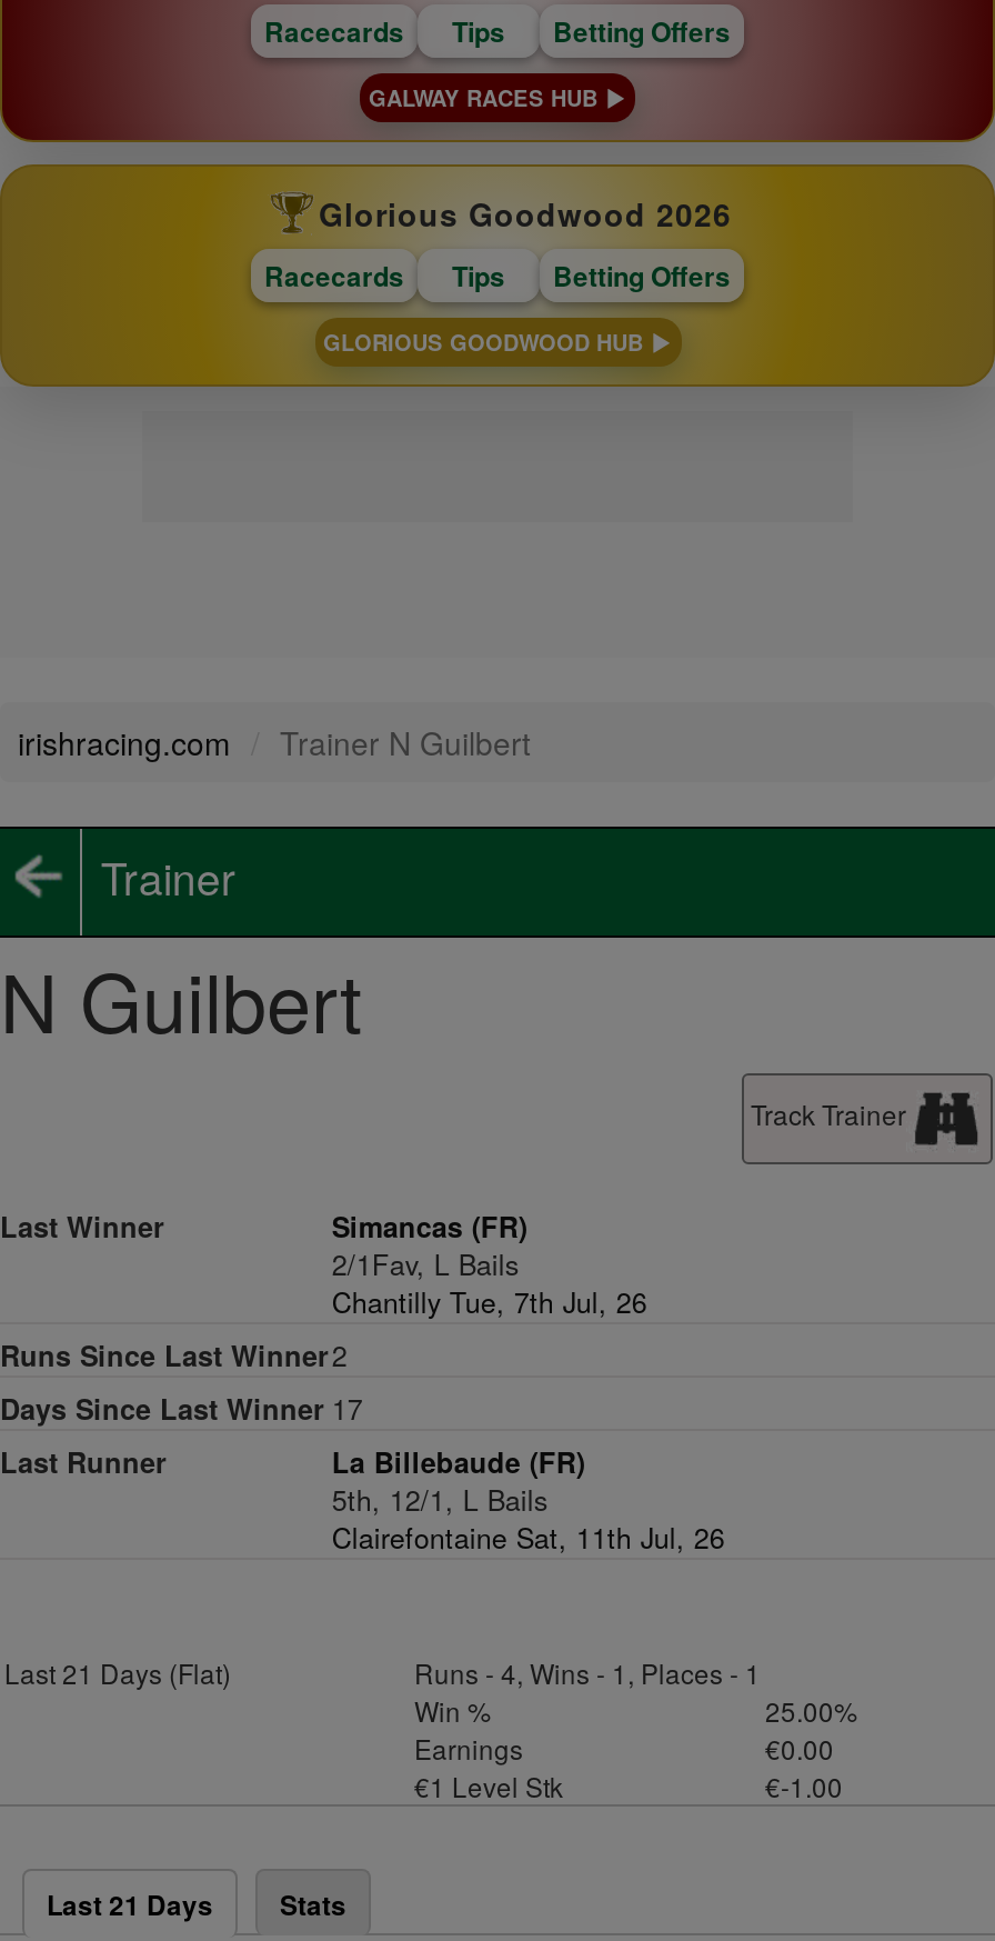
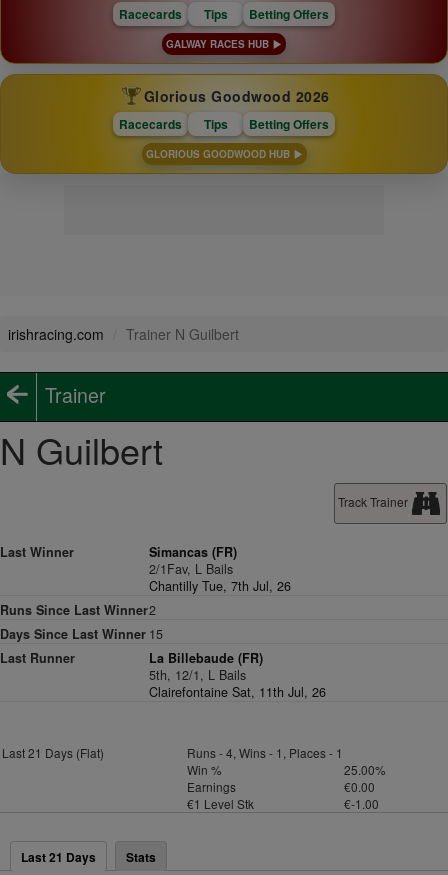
[0,1389,363,1429] Days Since Last Winner 17 -> [0,625,163,643] Days Since Last Winner 15

